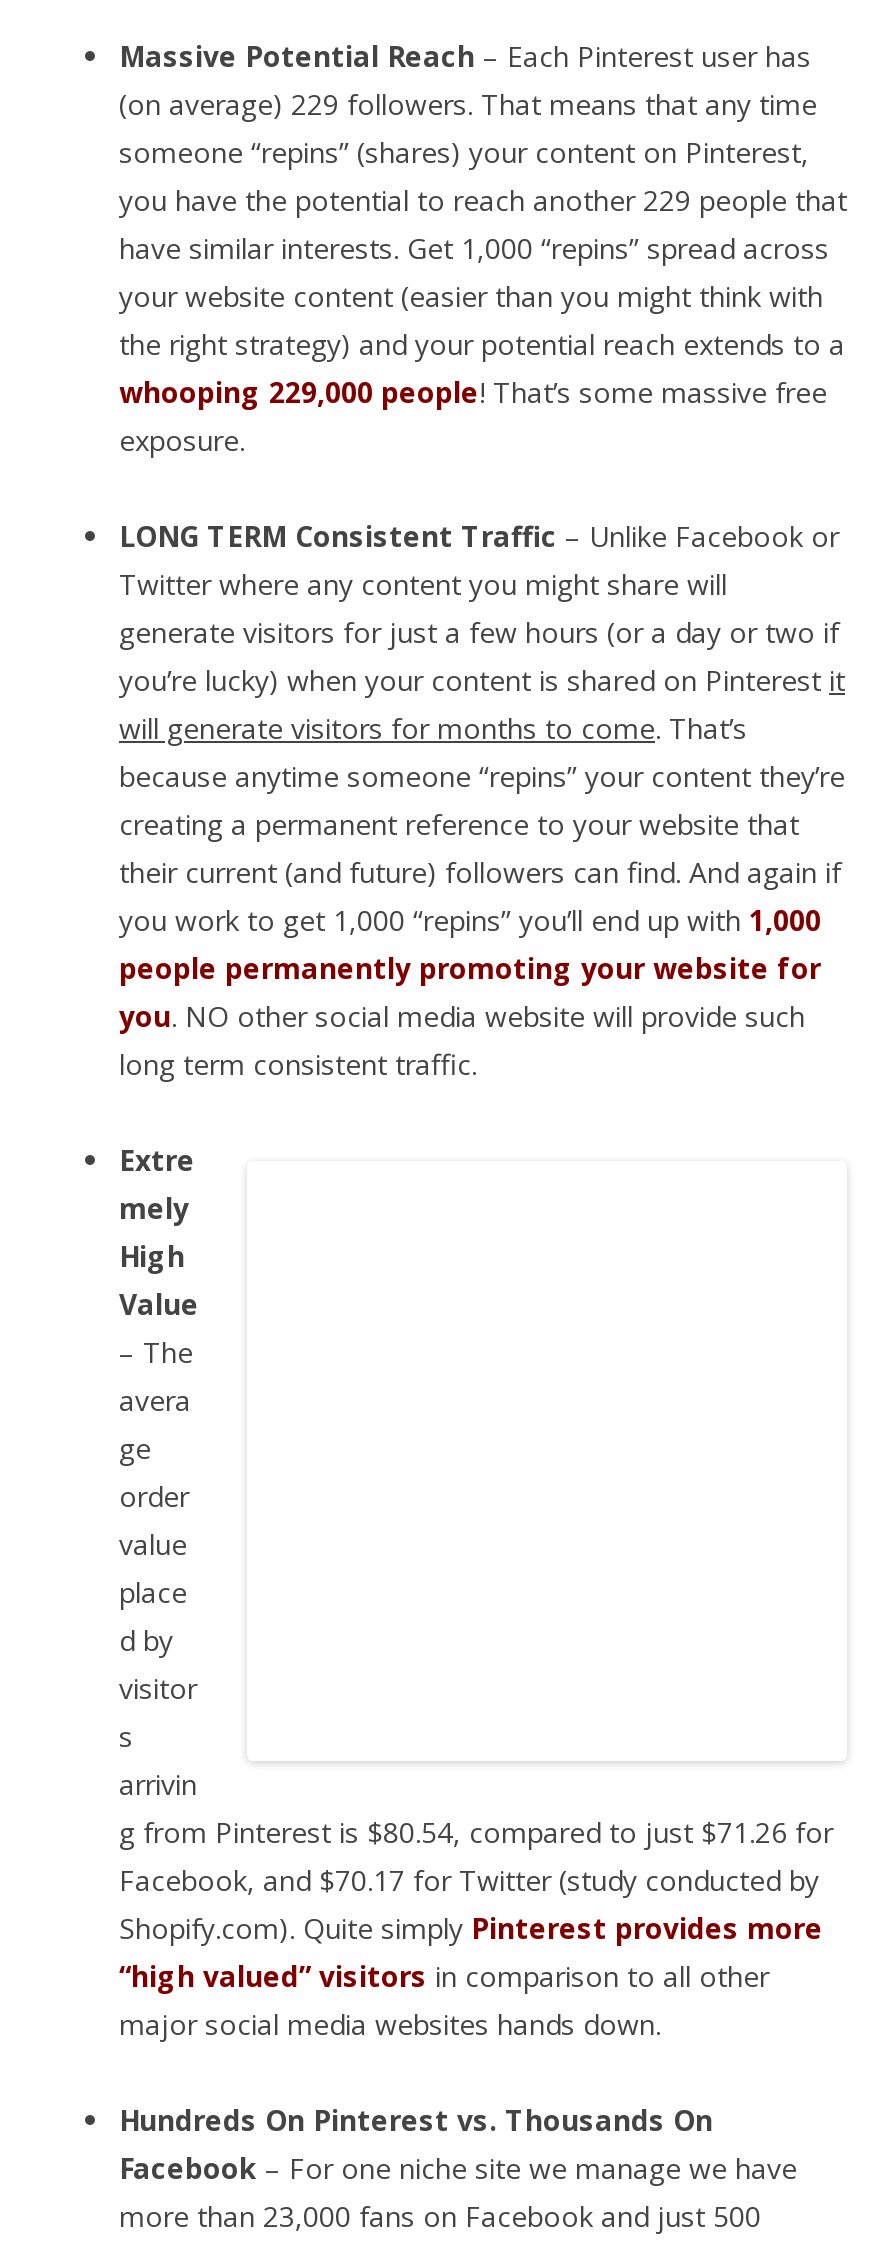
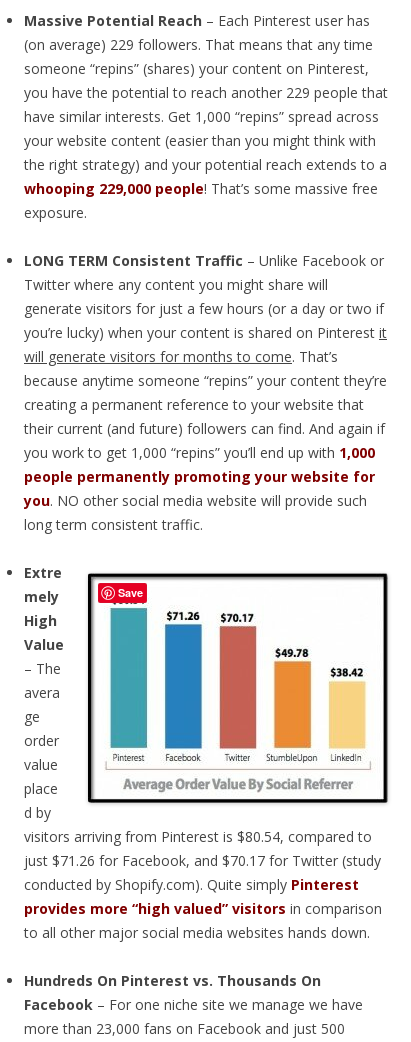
none -> [87,572,389,805] [image] | Save

